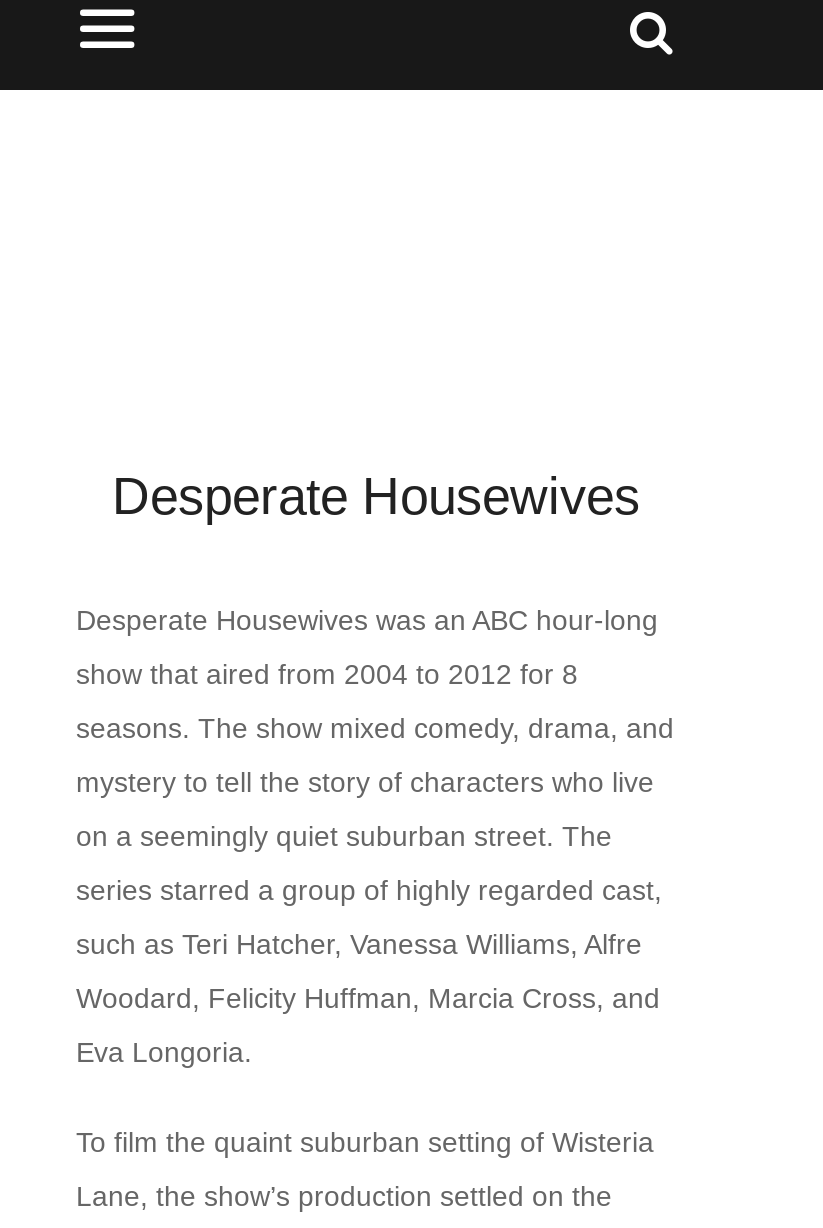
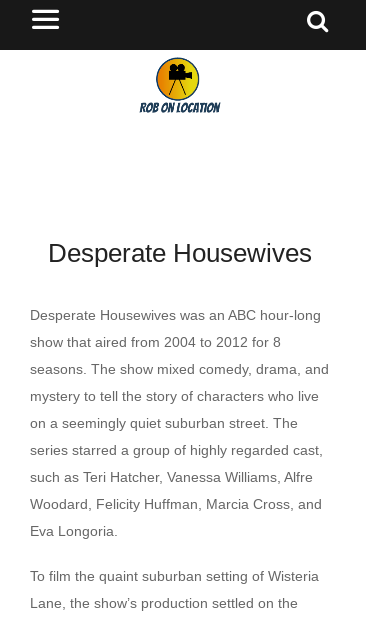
none -> [139,56,221,114] [image]

